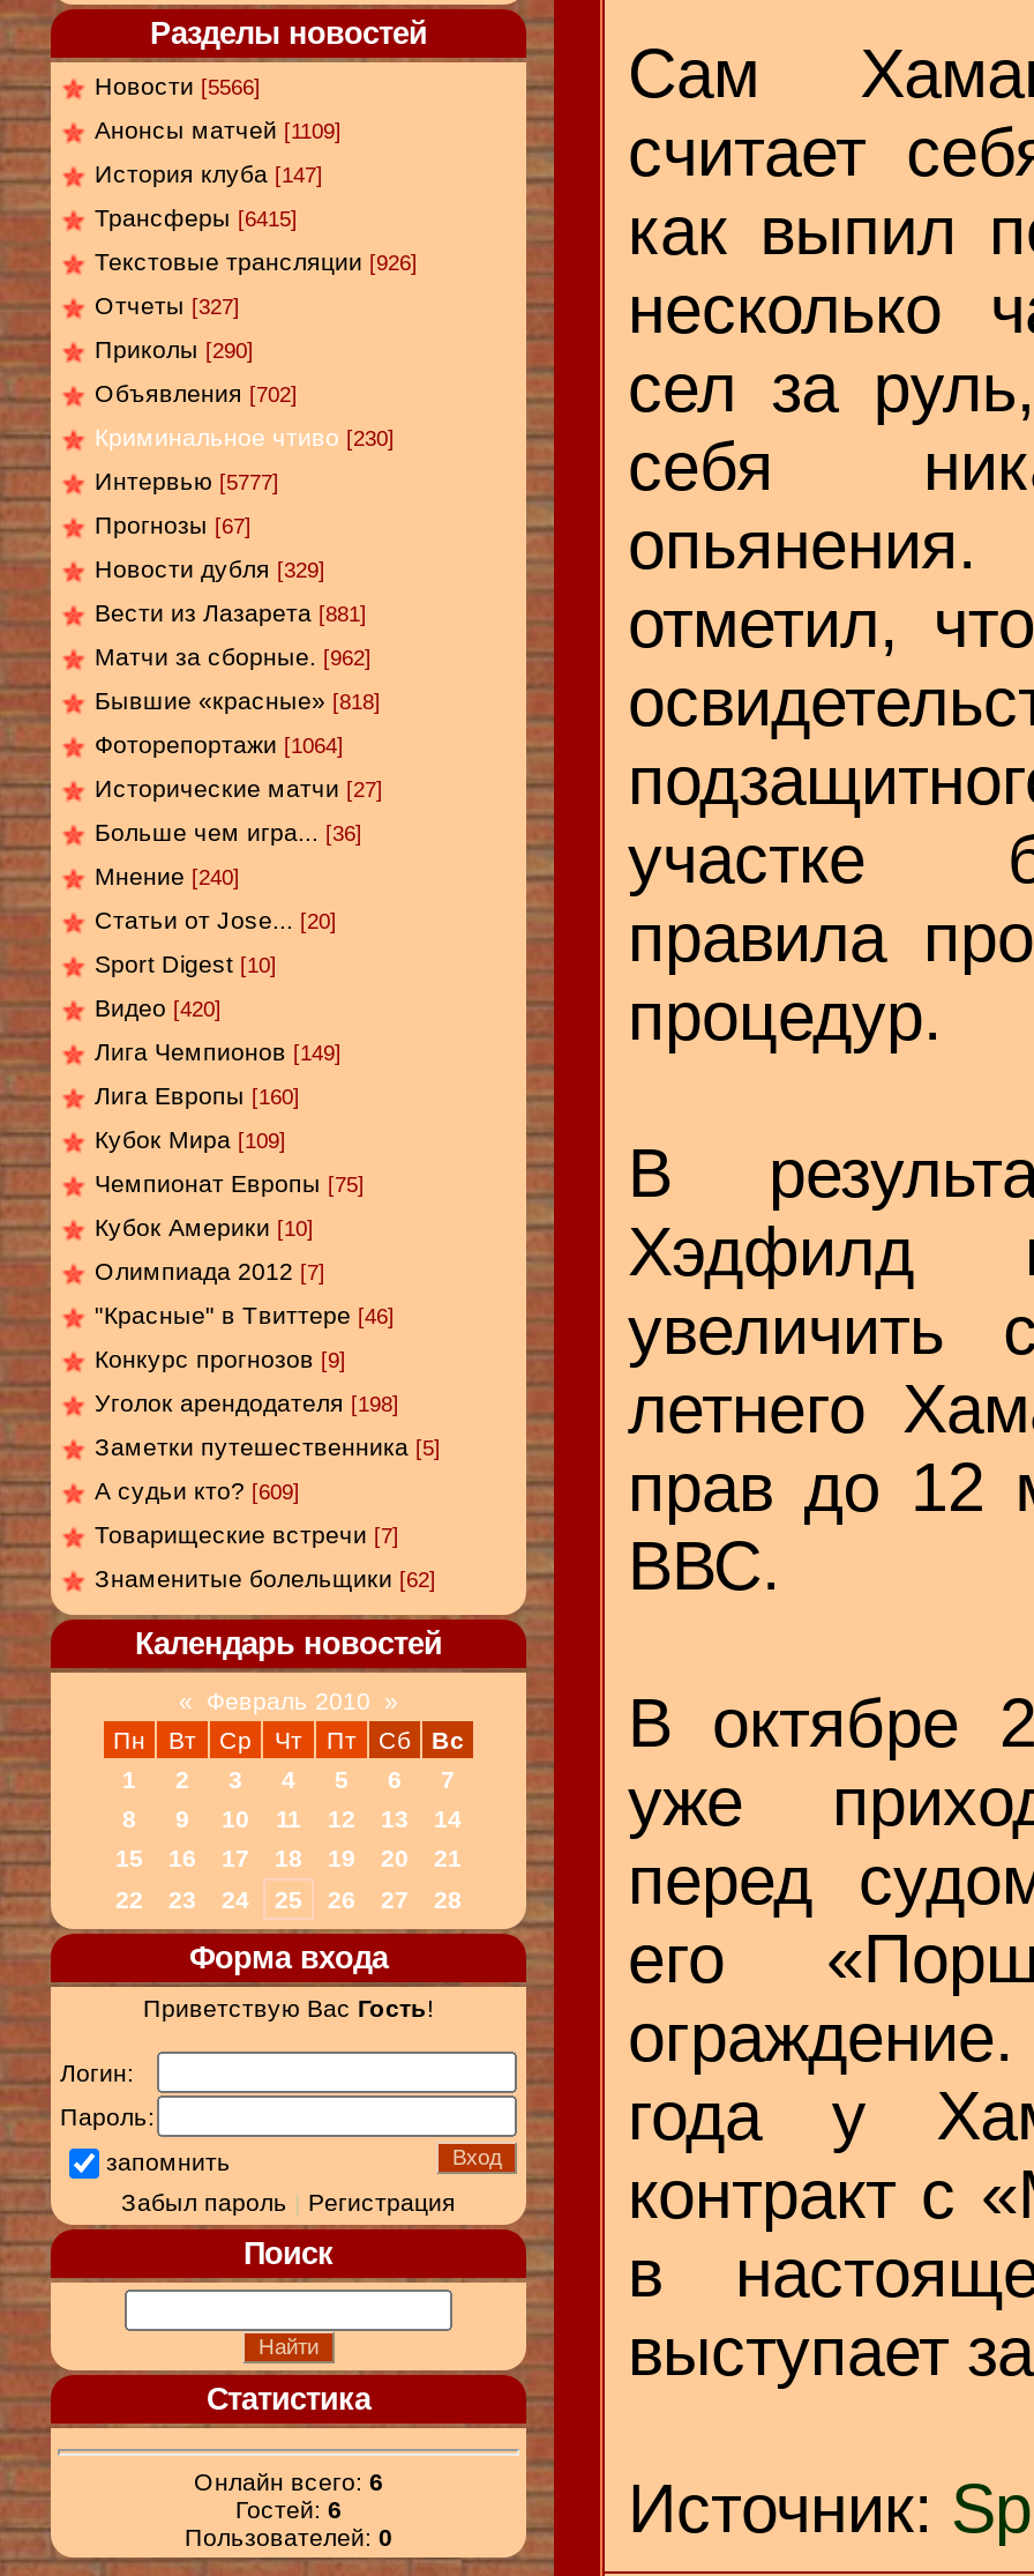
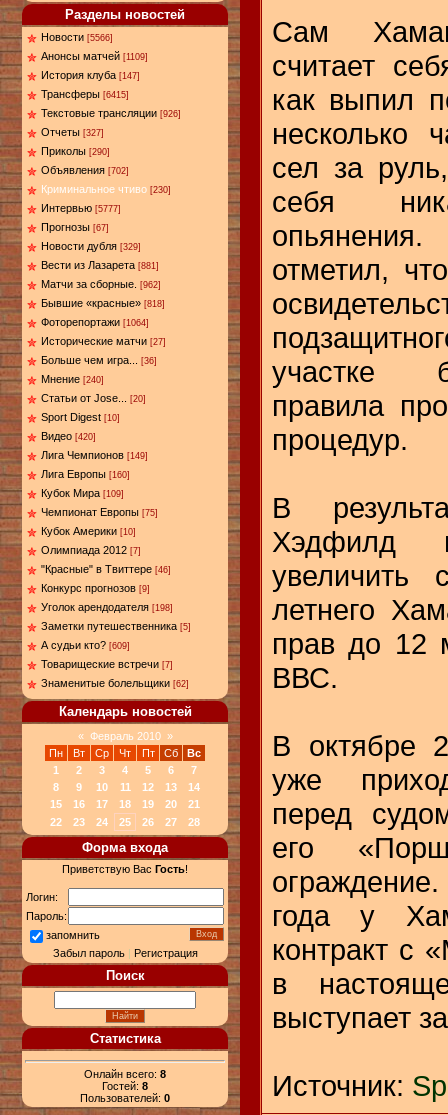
[194,2467,383,2495] Онлайн всего: 6 -> [84,1068,166,1080] Онлайн всего: 8
[235,2495,342,2523] Гостей: 6 -> [102,1080,148,1092] Гостей: 8

